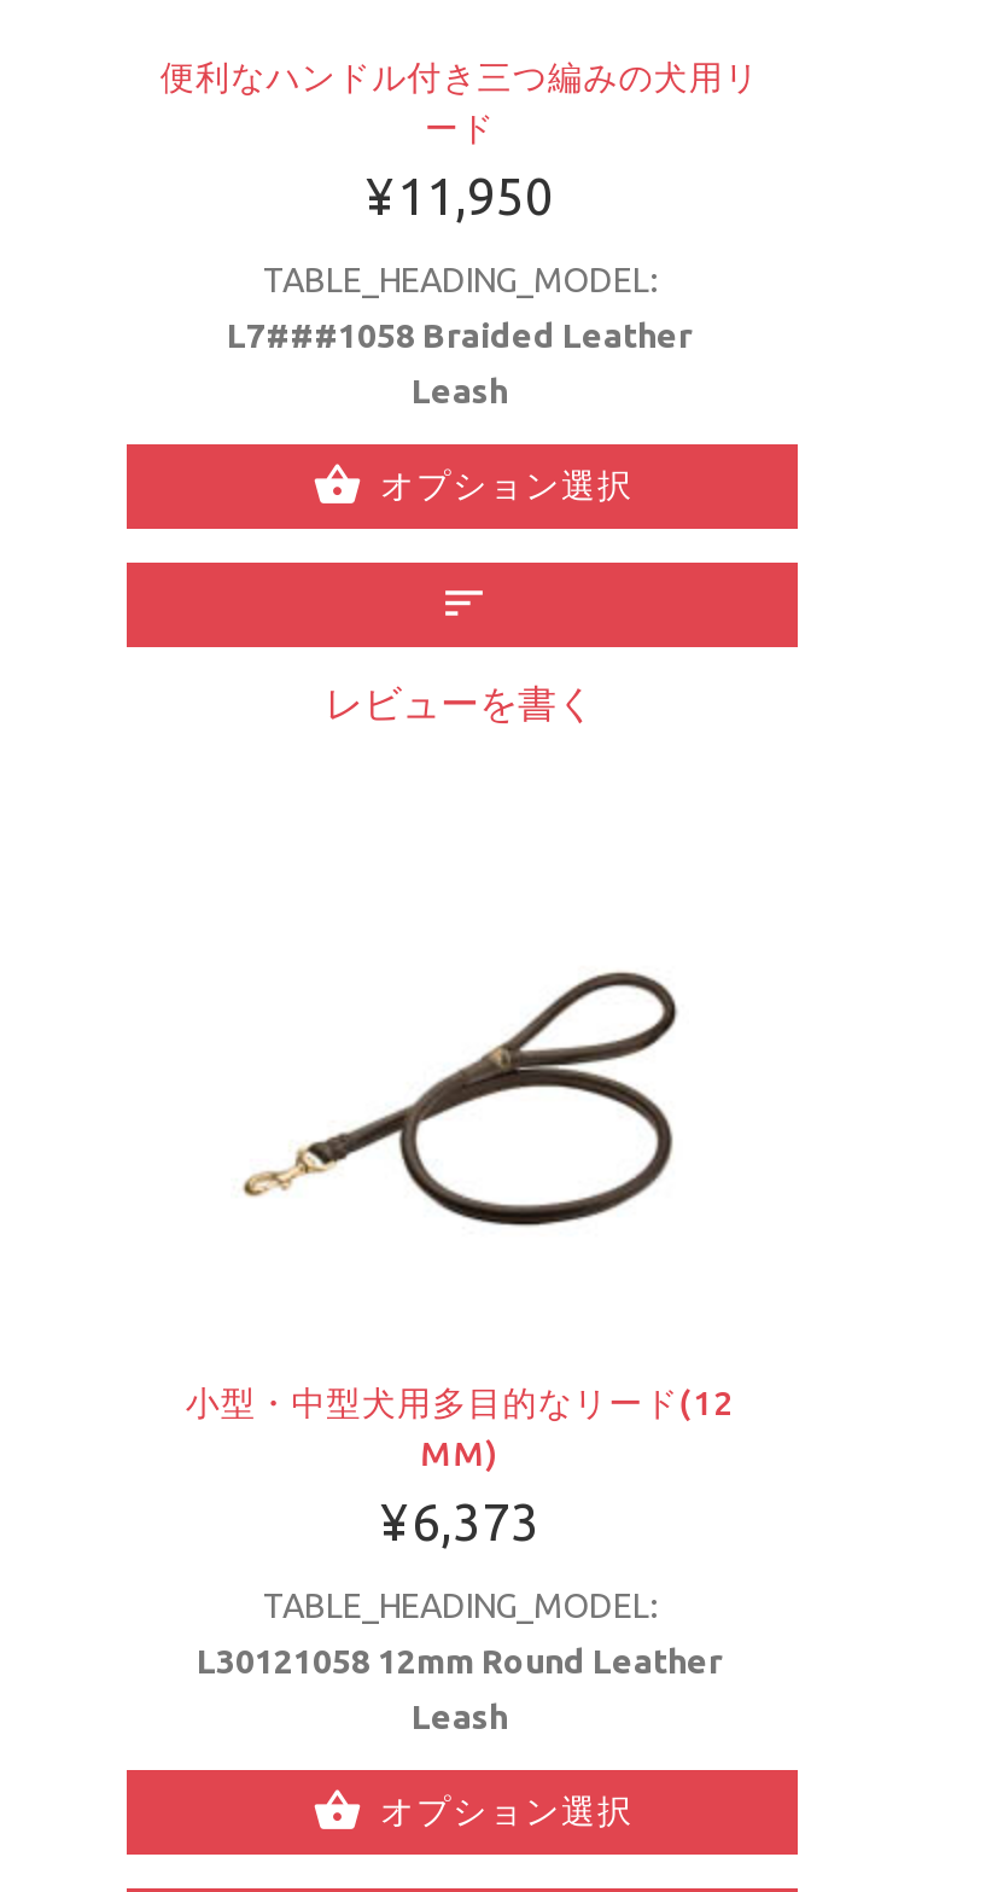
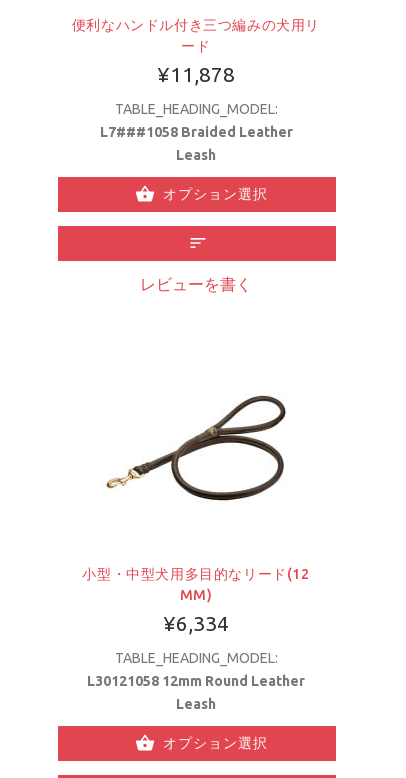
[366,168,554,226] ¥11,950 -> [157,62,235,86] ¥11,878
[380,1493,539,1551] ¥6,373 -> [163,611,229,635] ¥6,334

